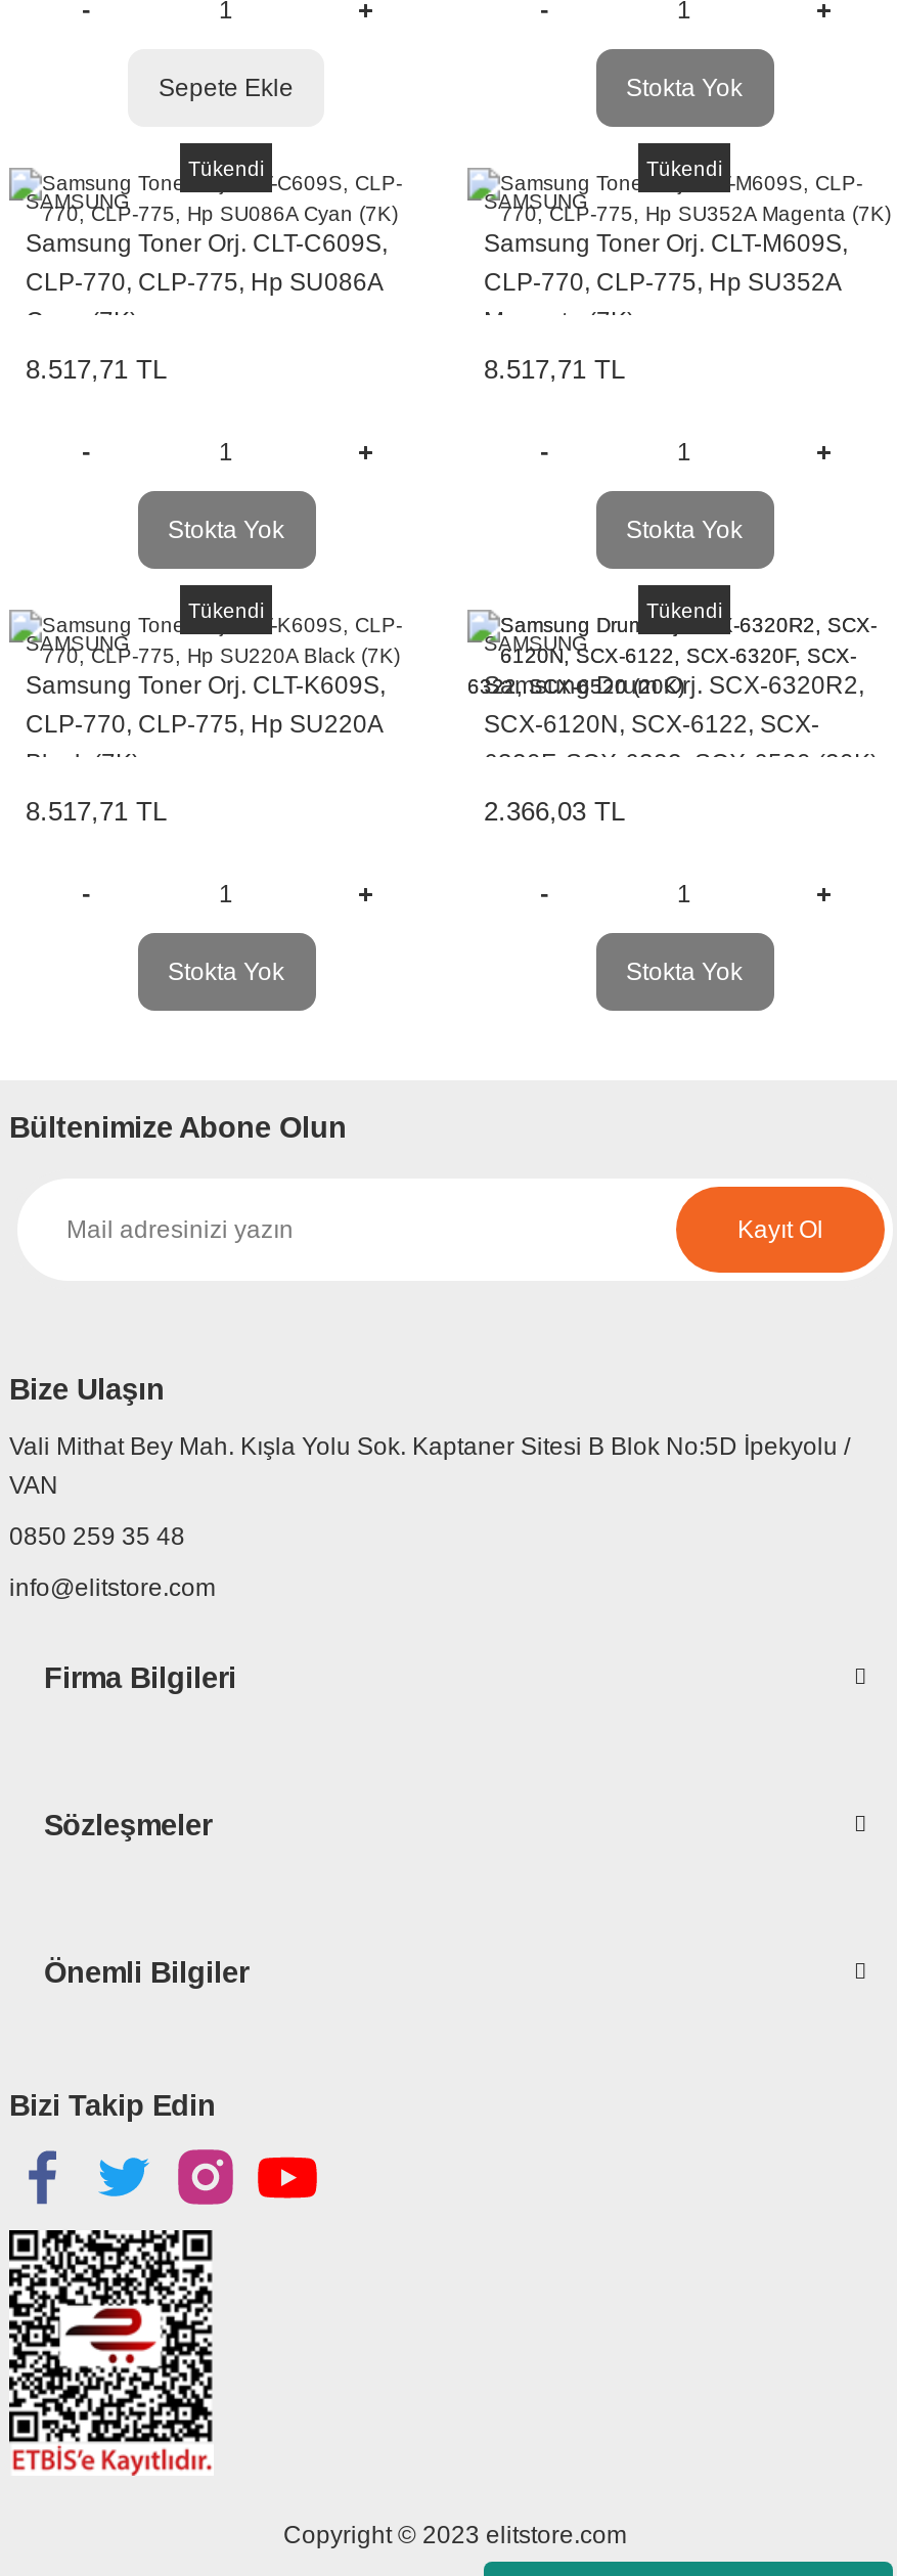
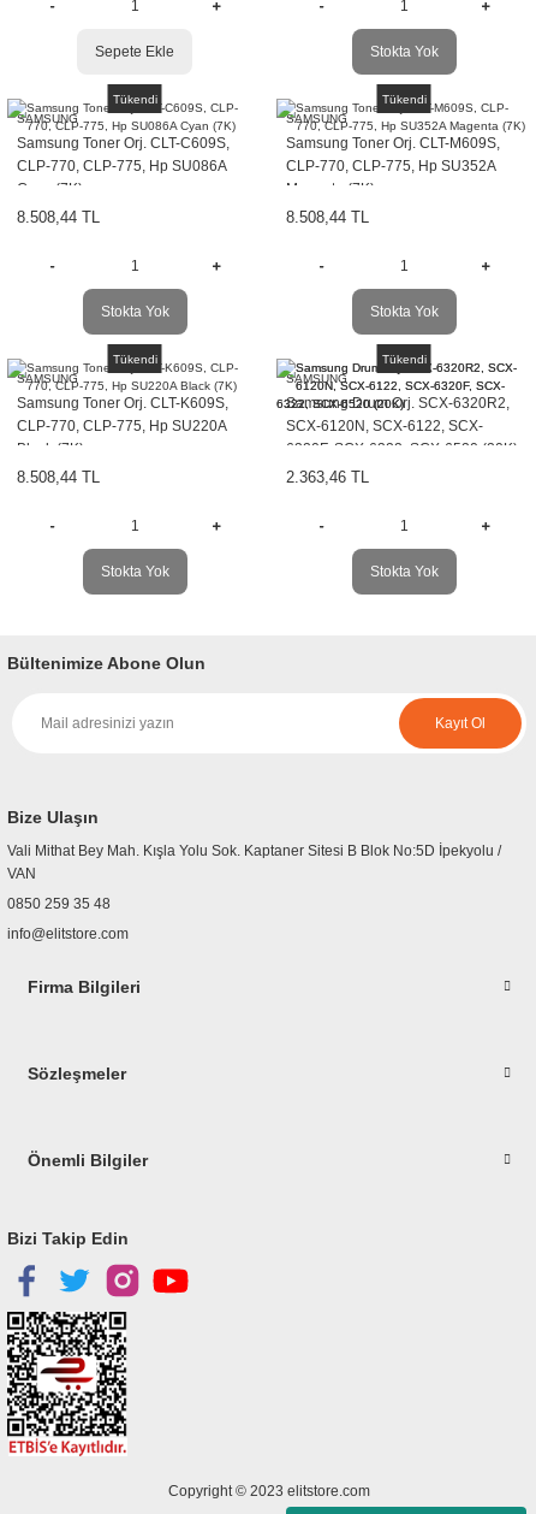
[26,354,167,385] 8.517,71 TL -> [17,208,100,226] 8.508,44 TL
[484,354,625,385] 8.517,71 TL -> [286,208,369,226] 8.508,44 TL
[26,796,167,827] 8.517,71 TL -> [17,468,100,486] 8.508,44 TL
[484,796,625,827] 2.366,03 TL -> [286,468,369,486] 2.363,46 TL

